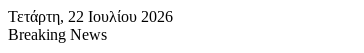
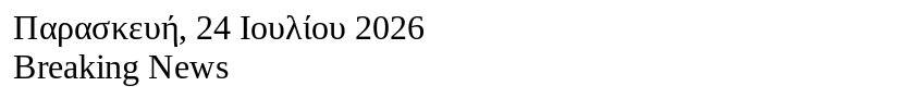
[8,8,173,25] Τετάρτη, 22 Ιουλίου 2026 -> [13,9,425,46] Παρασκευή, 24 Ιουλίου 2026

